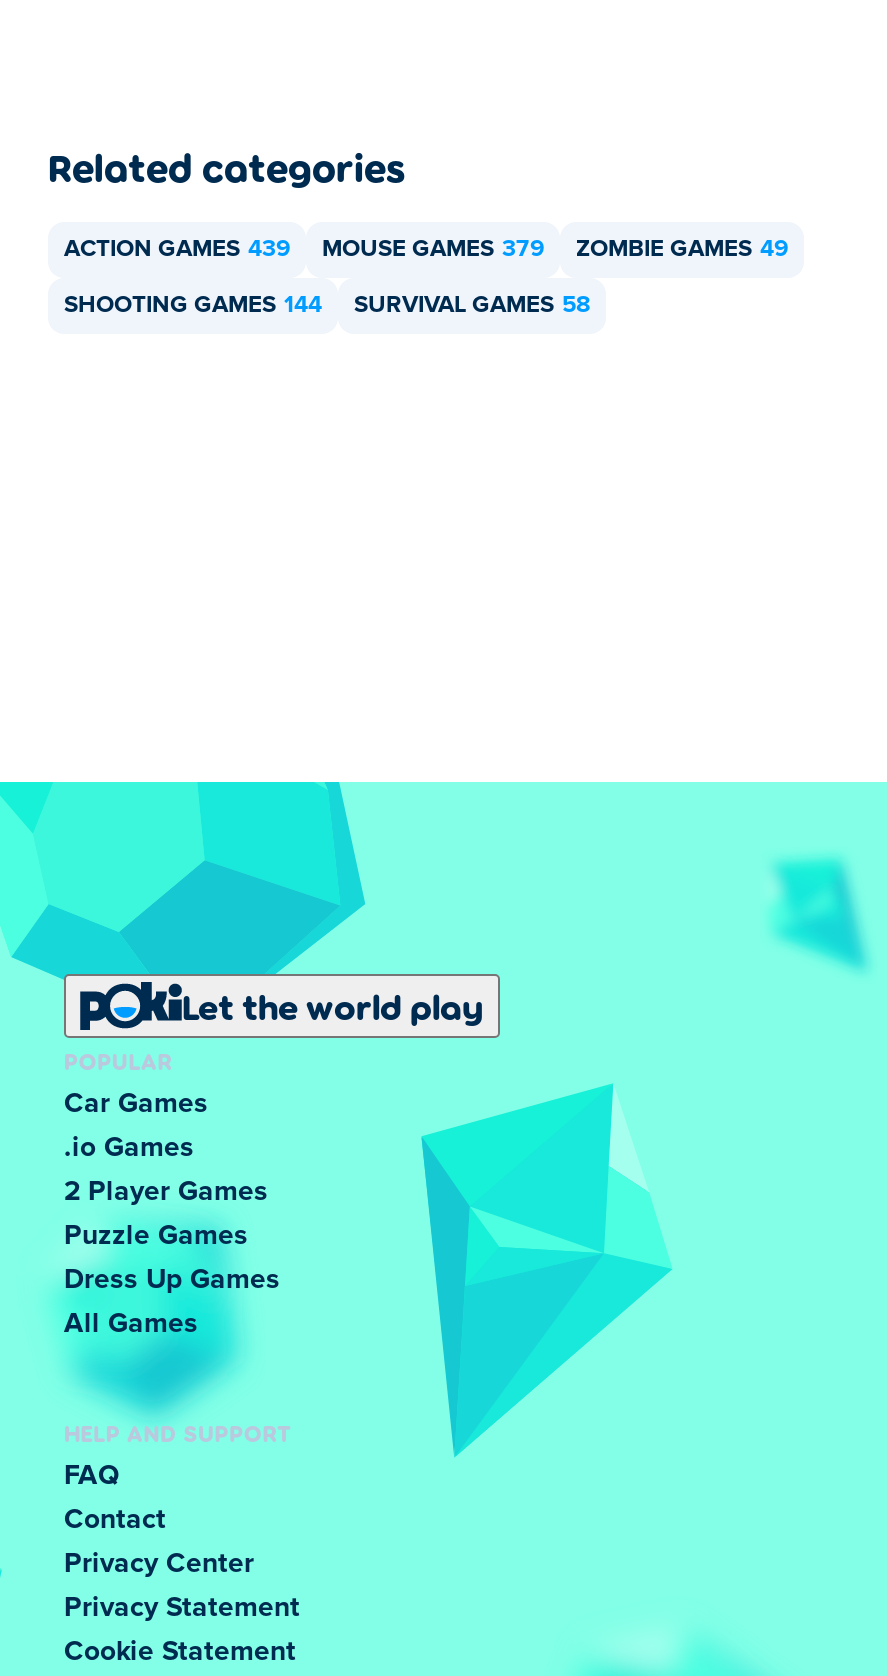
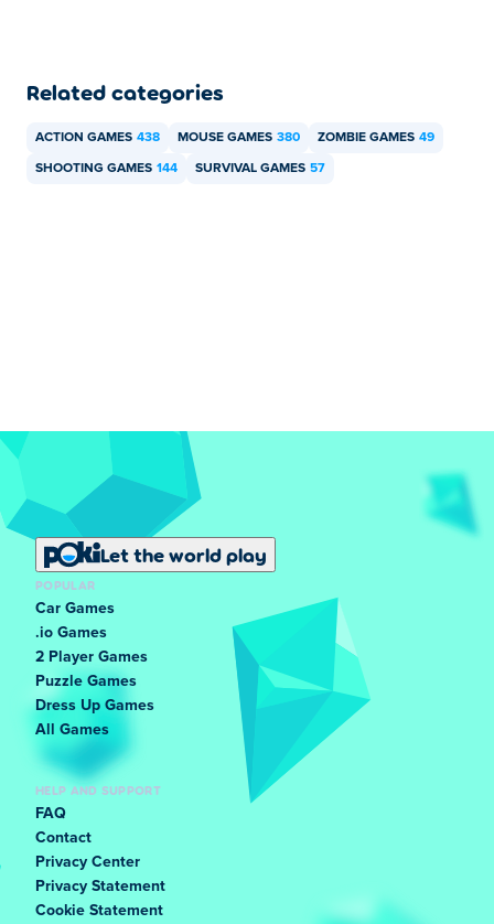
[64,238,290,262] ACTION GAMES 439 -> [35,131,160,144] ACTION GAMES 438
[322,238,544,262] MOUSE GAMES 379 -> [178,131,300,144] MOUSE GAMES 380
[354,294,590,318] SURVIVAL GAMES 58 -> [195,162,325,175] SURVIVAL GAMES 57

